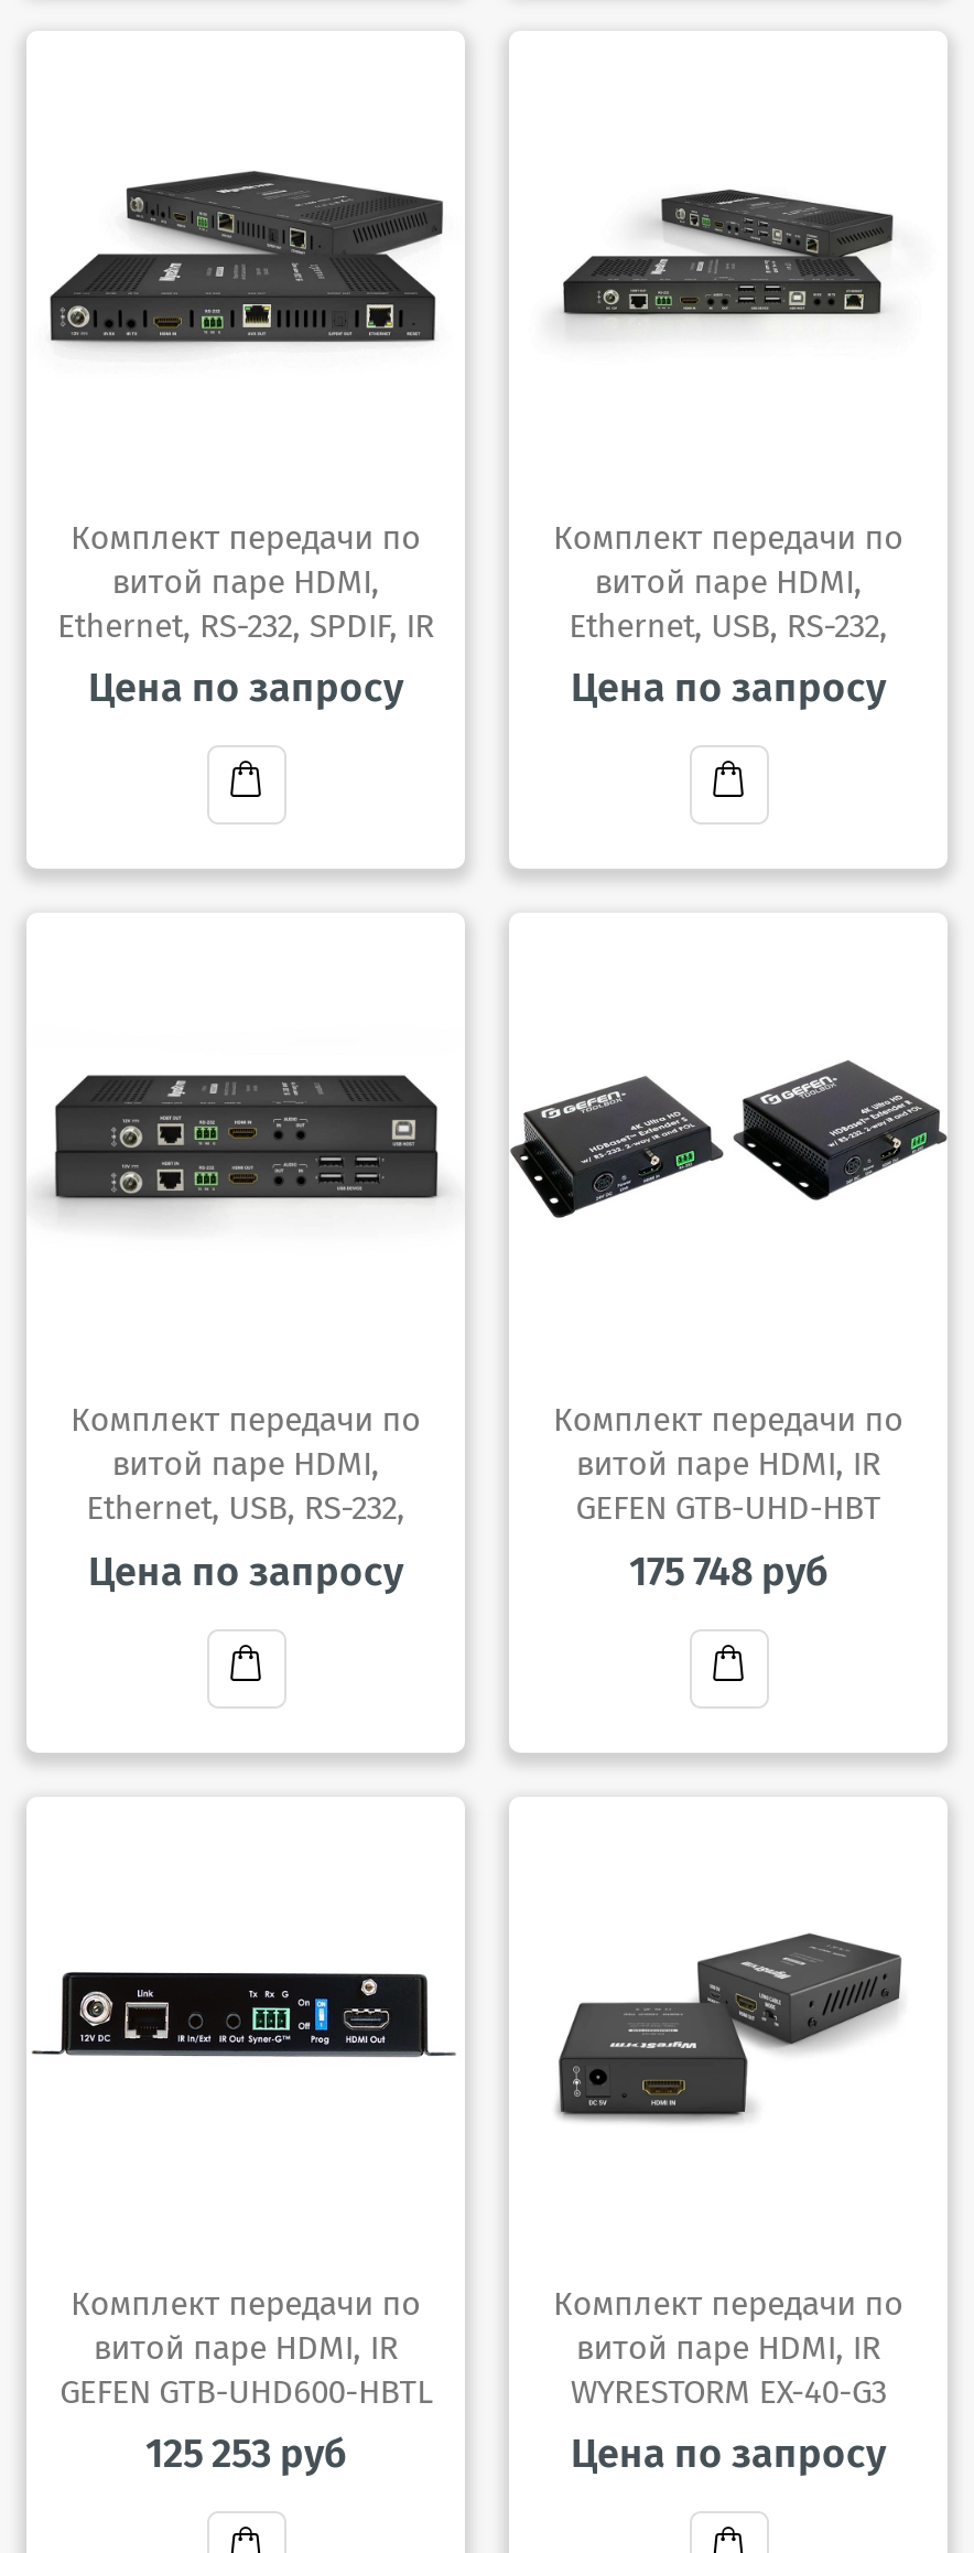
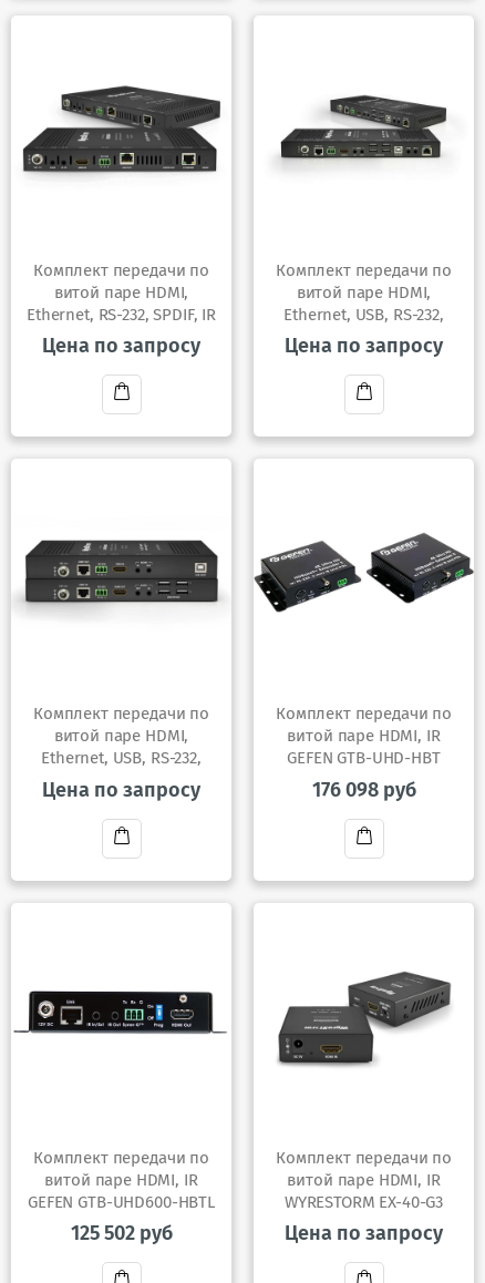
[629,1547,827,1596] 175 748 руб -> [312,777,416,802] 176 098 руб
[145,2429,346,2478] 125 253 руб -> [70,1221,172,1245] 125 502 руб

